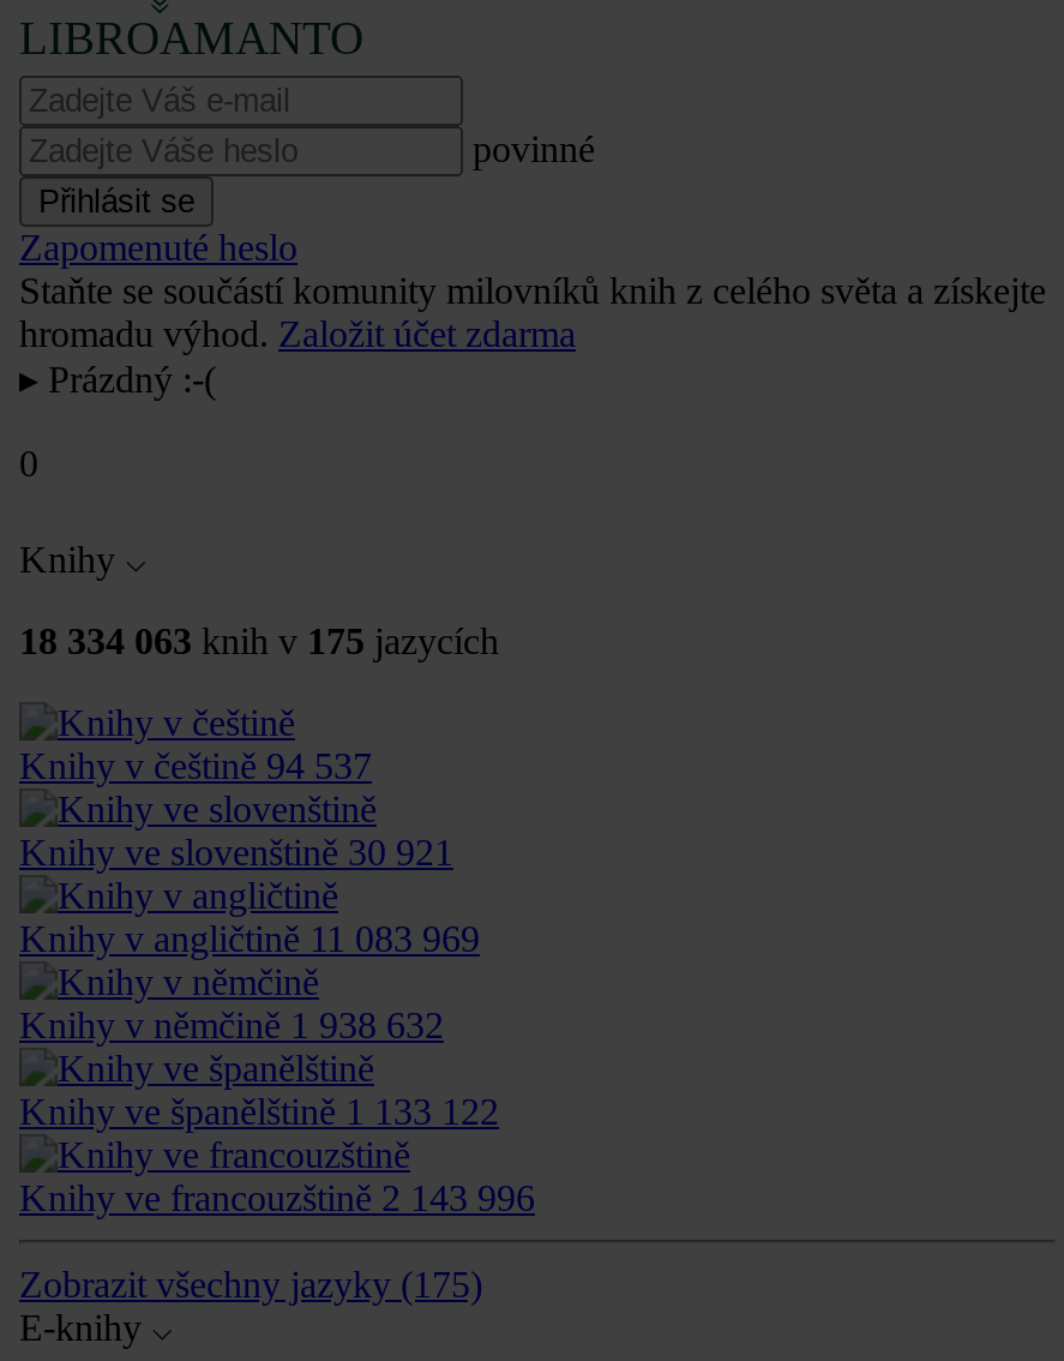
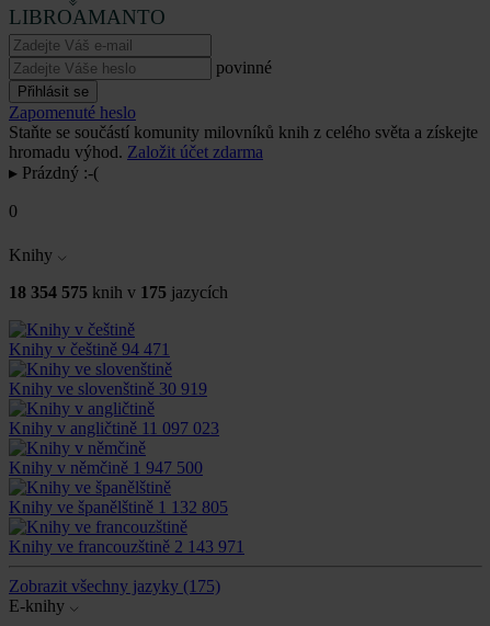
[19,621,499,662] 18 334 063 knih v 175 jazycích -> [9,283,228,302] 18 354 575 knih v 175 jazycích
[19,746,372,787] Knihy v češtině 94 537 -> [9,340,170,359] Knihy v češtině 94 471
[19,832,453,873] Knihy ve slovenštině 30 921 -> [9,380,207,398] Knihy ve slovenštině 30 919
[19,919,480,960] Knihy v angličtině 11 083 969 -> [9,419,219,438] Knihy v angličtině 11 097 023
[19,1005,444,1046] Knihy v němčině 1 938 632 -> [9,459,203,477] Knihy v němčině 1 947 500
[19,1092,499,1132] Knihy ve španělštině 1 133 122 -> [9,498,228,517] Knihy ve španělštině 1 132 805
[19,1178,535,1219] Knihy ve francouzštině 2 143 996 -> [9,538,244,556] Knihy ve francouzštině 2 143 971

